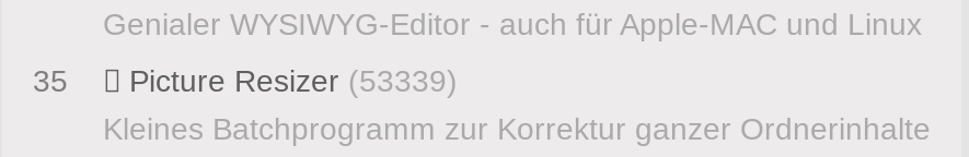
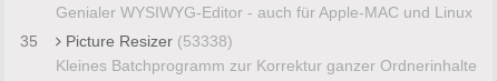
[120,63,457,98] Picture Resizer (53339) -> [61,32,233,50] Picture Resizer (53338)

